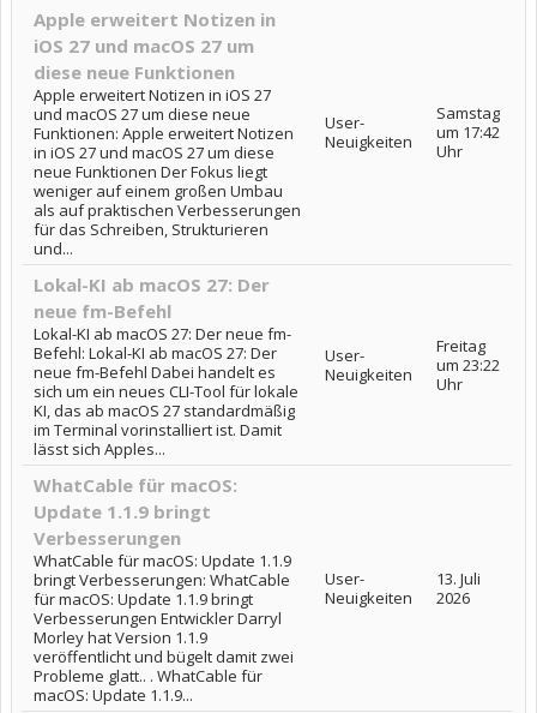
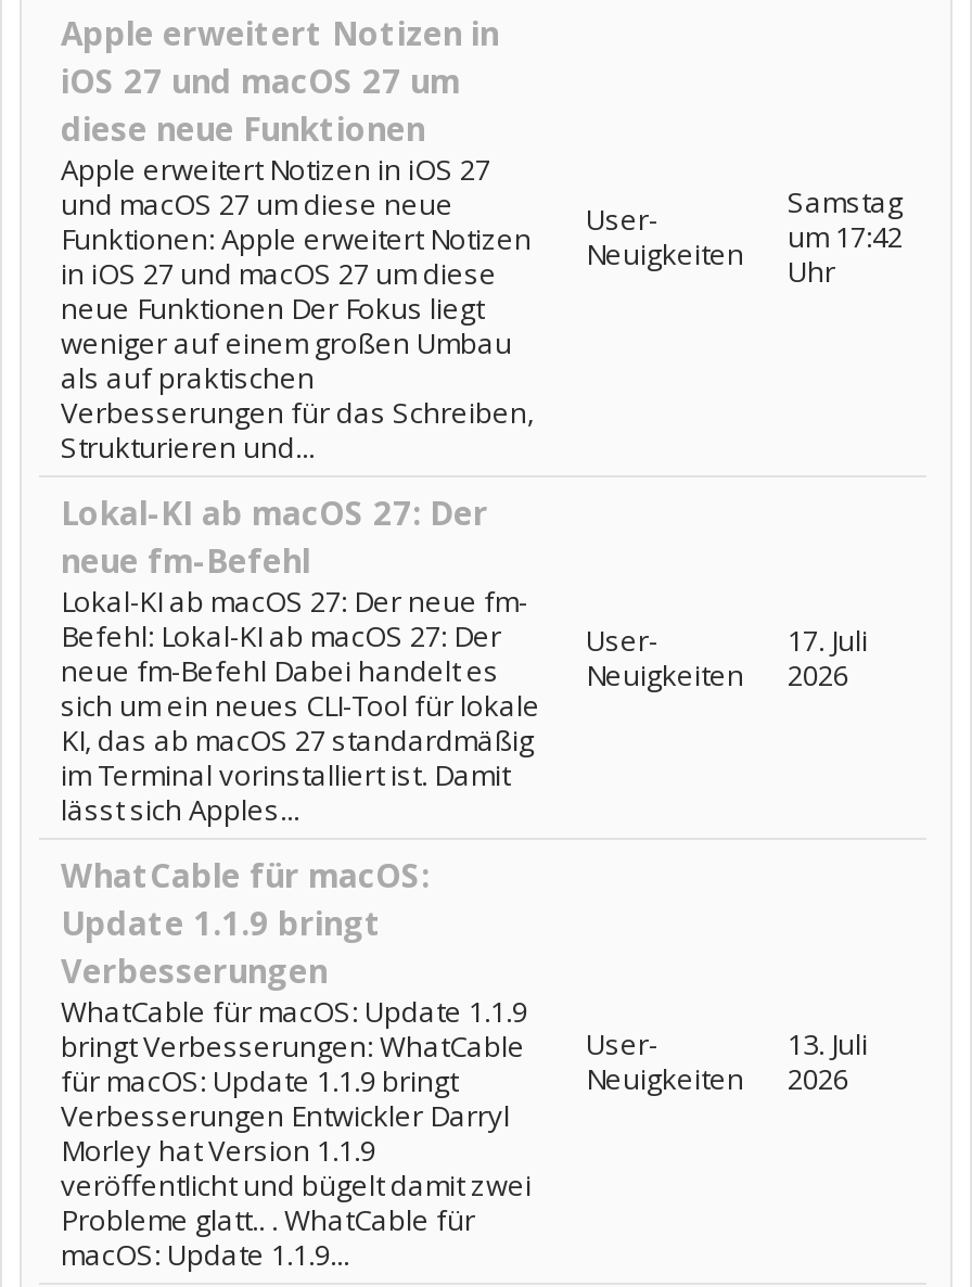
[436,335,500,395] Freitag | um 23:22 | Uhr -> [788,621,868,695] 17. Juli | 2026

